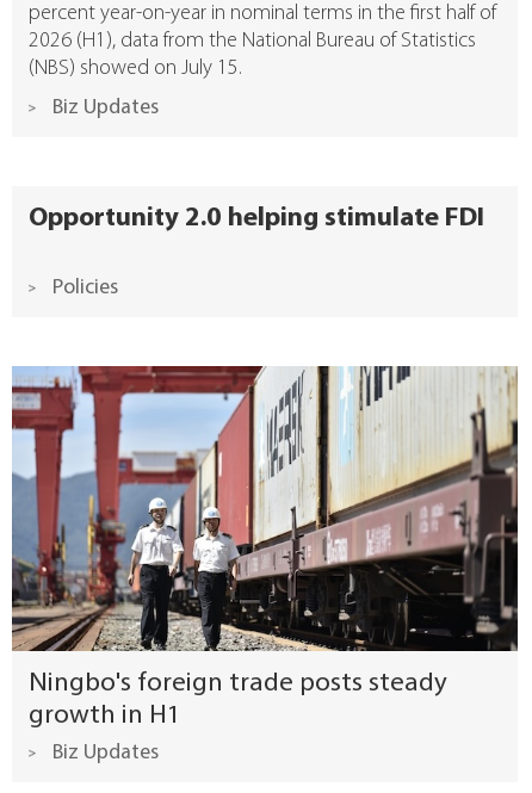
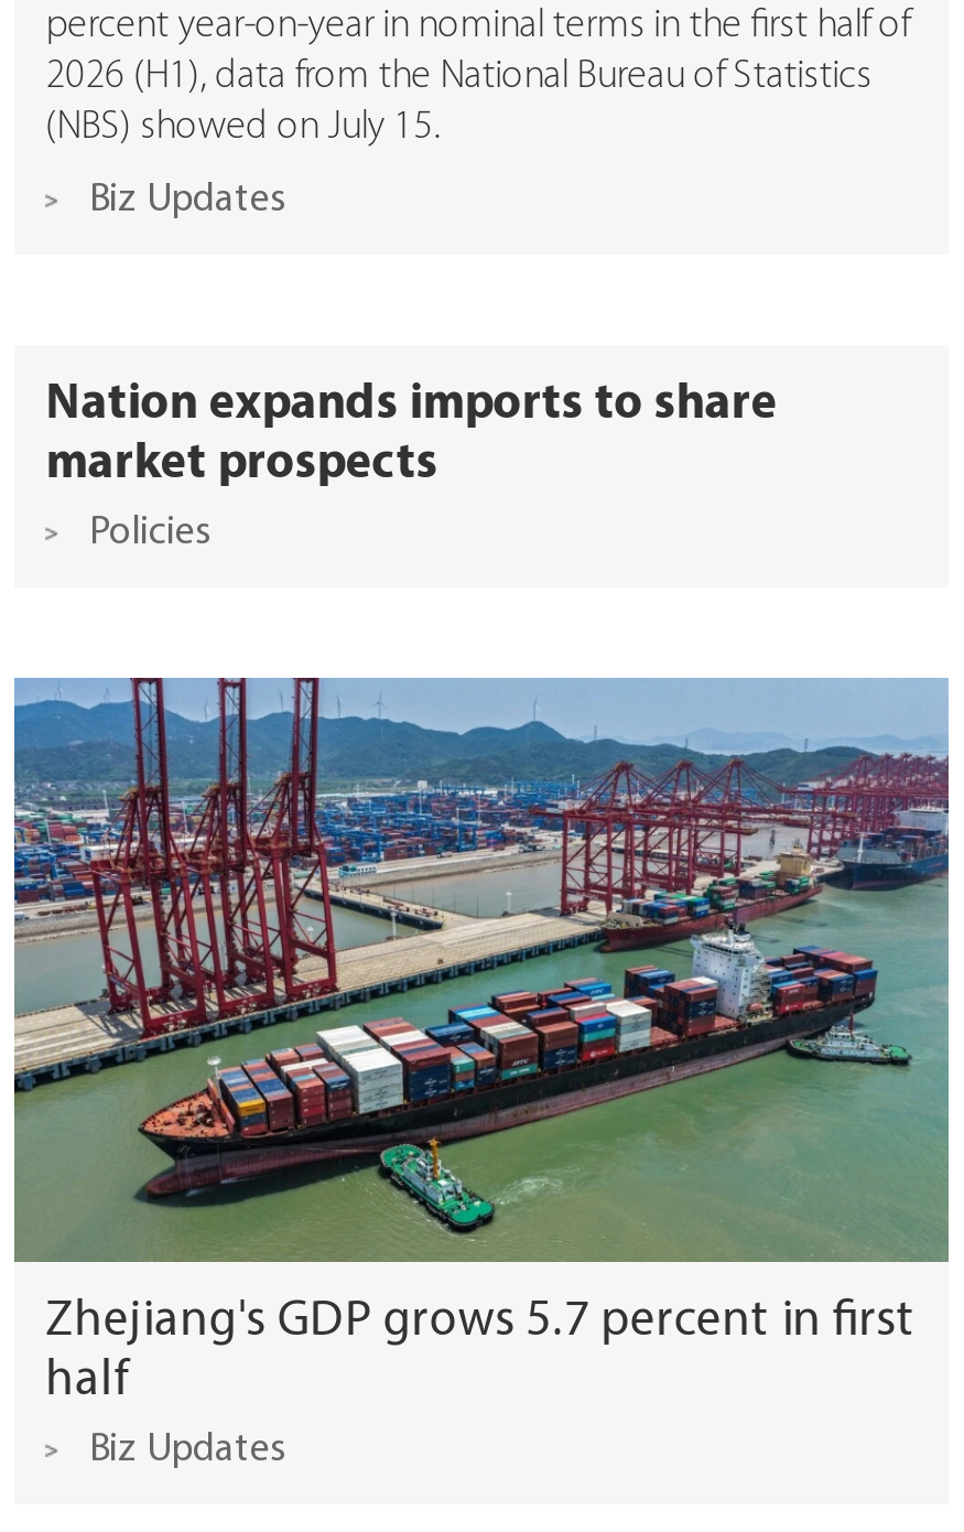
[29,205,485,233] Opportunity 2.0 helping stimulate FDI -> [46,380,777,490] Nation expands imports to share | market prospects
[12,365,519,730] [image] | Ningbo's foreign trade posts steady | growth in H1 -> [12,677,951,1407] [image] | Zhejiang's GDP grows 5.7 percent in first | half

